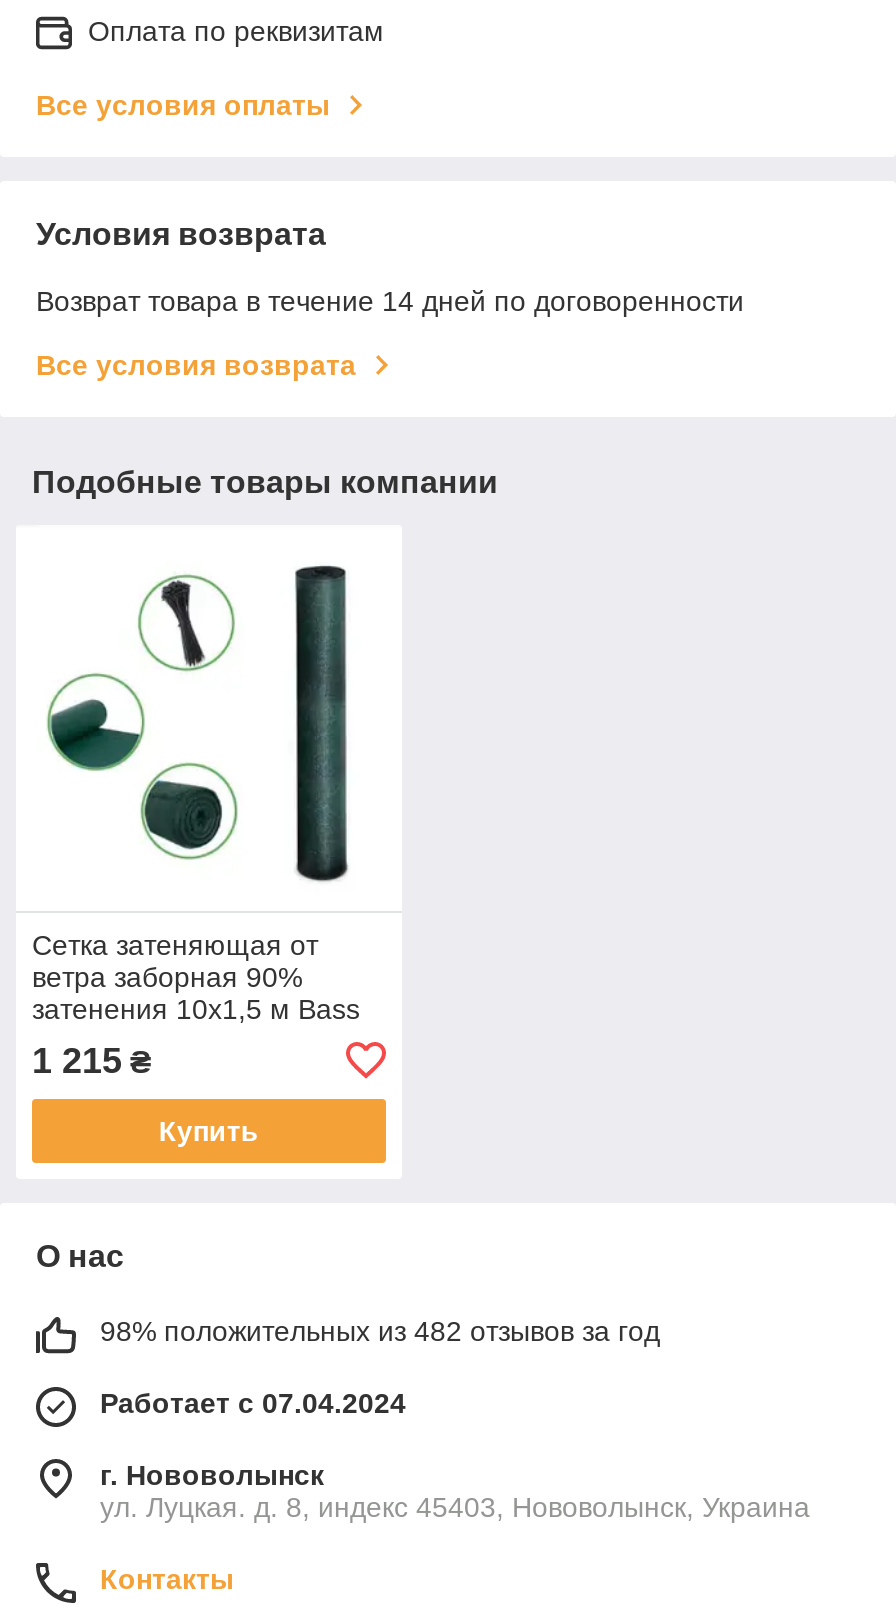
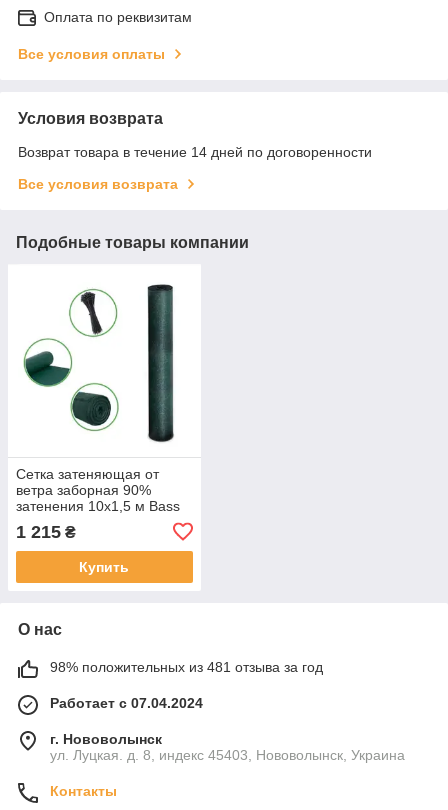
[100,1314,660,1346] 98% положительных из 482 отзывов за год -> [50,658,323,674] 98% положительных из 481 отзыва за год

